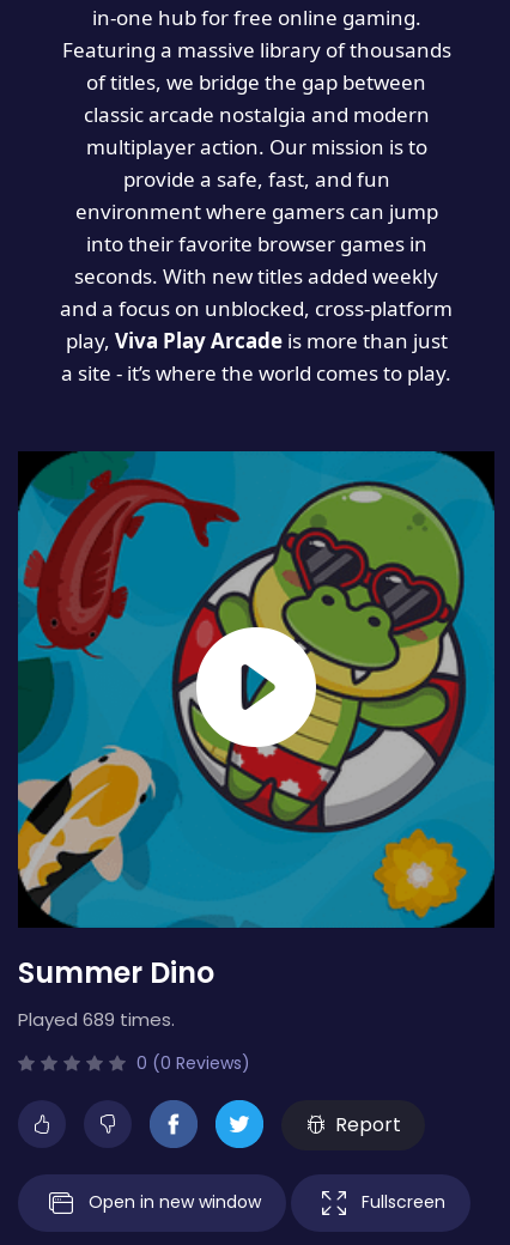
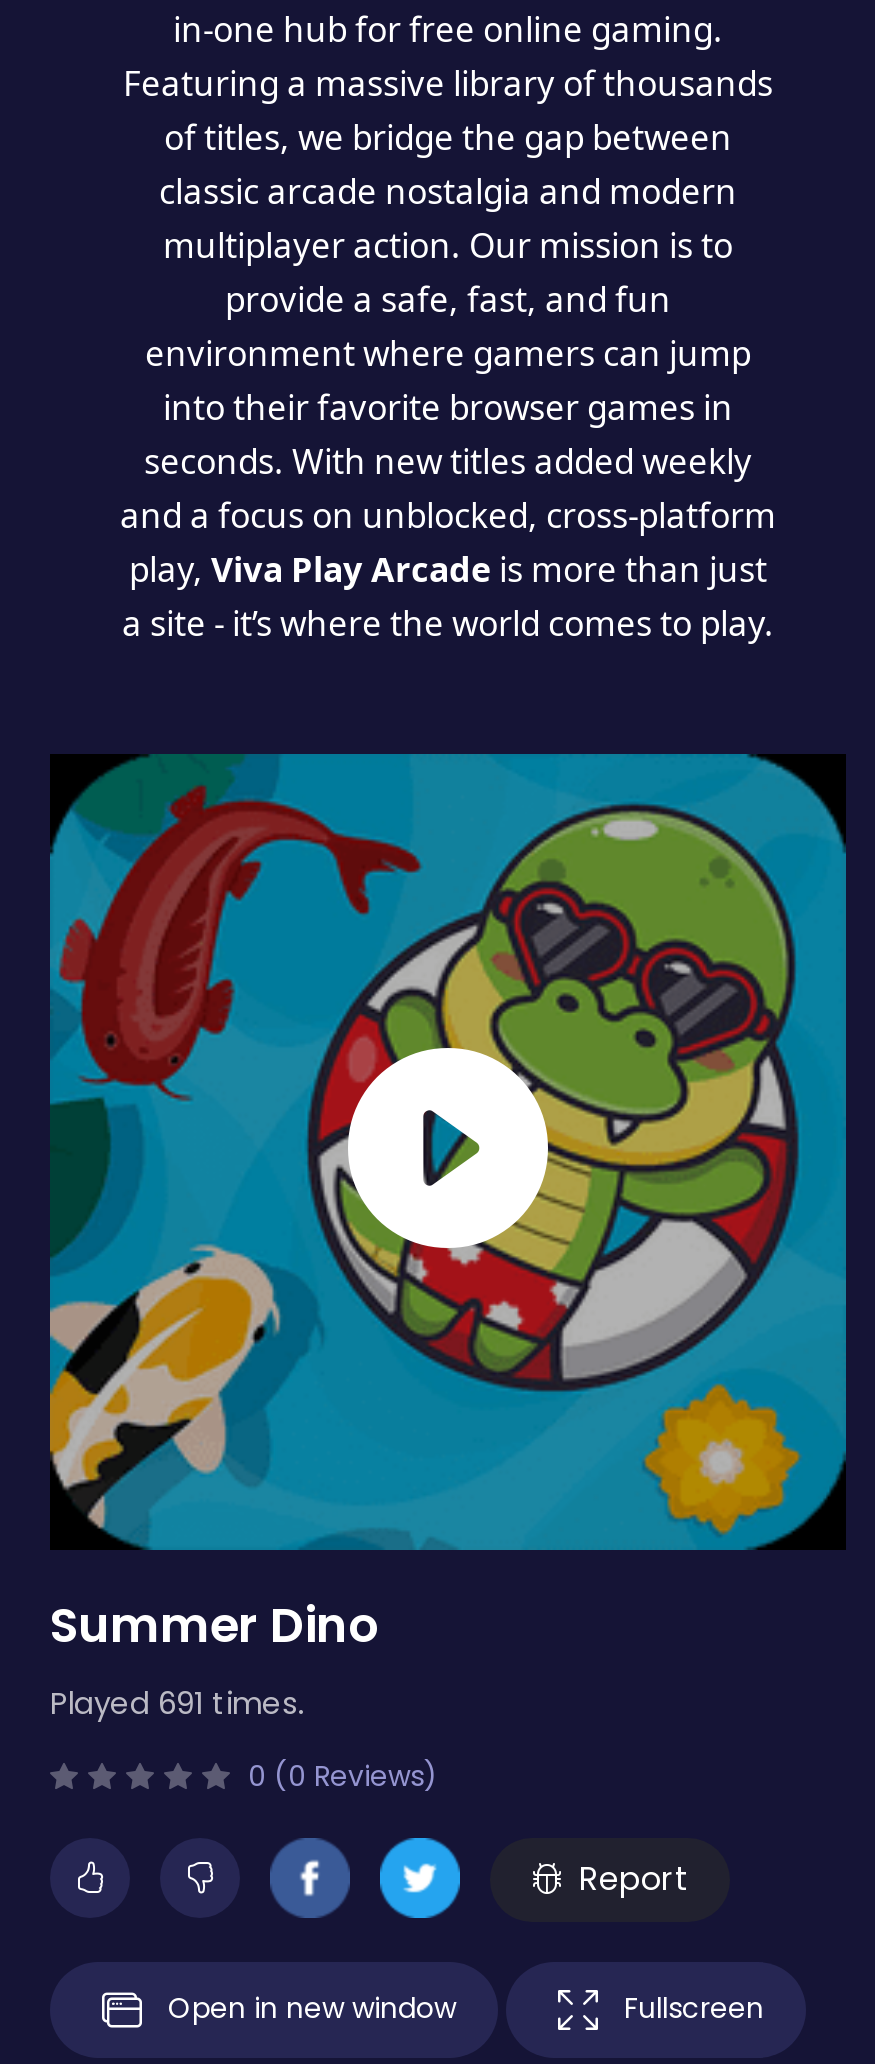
[18,1007,175,1032] Played 689 times. -> [50,1682,304,1724] Played 691 times.

